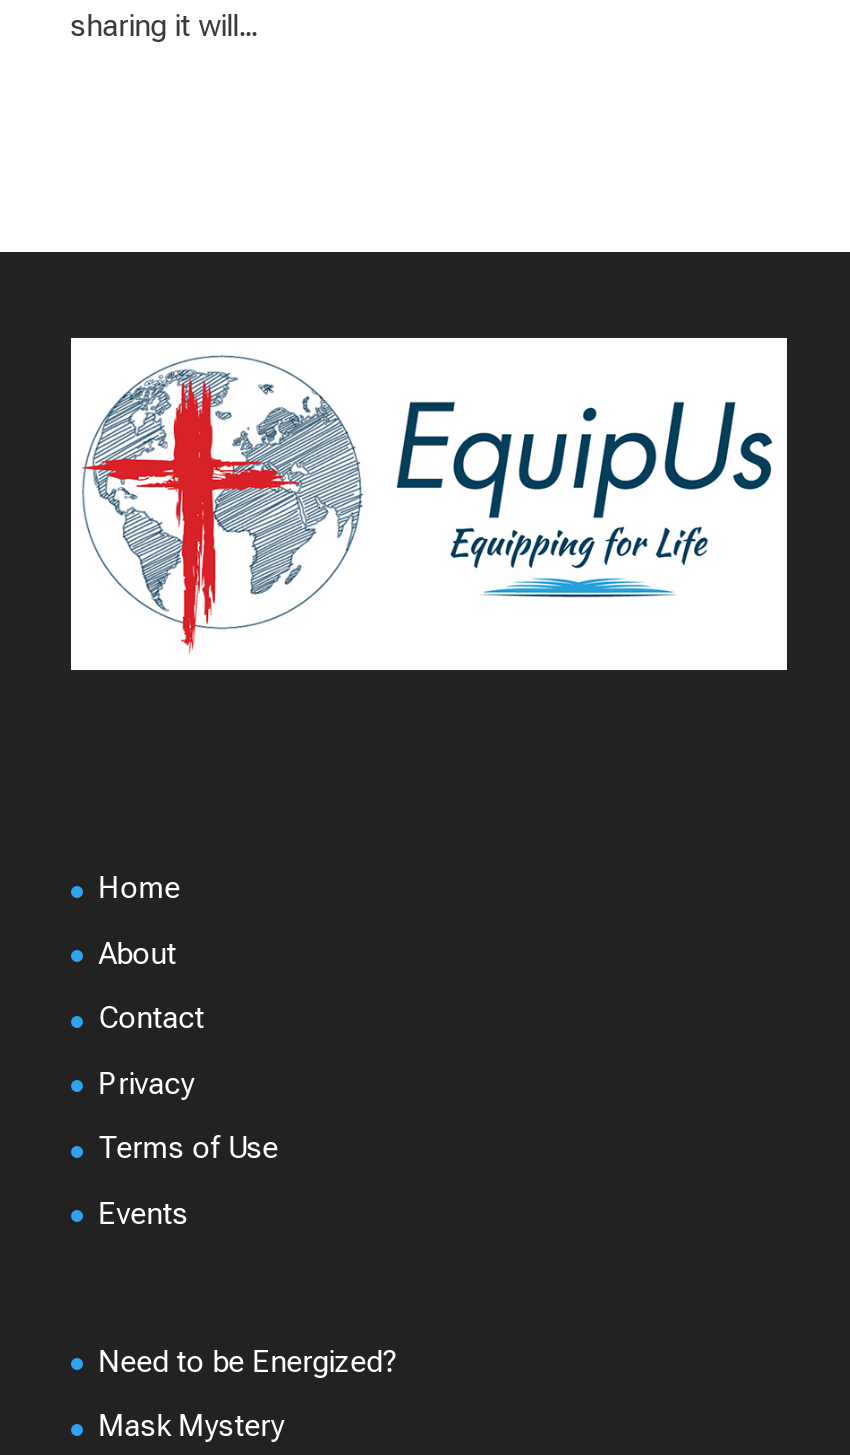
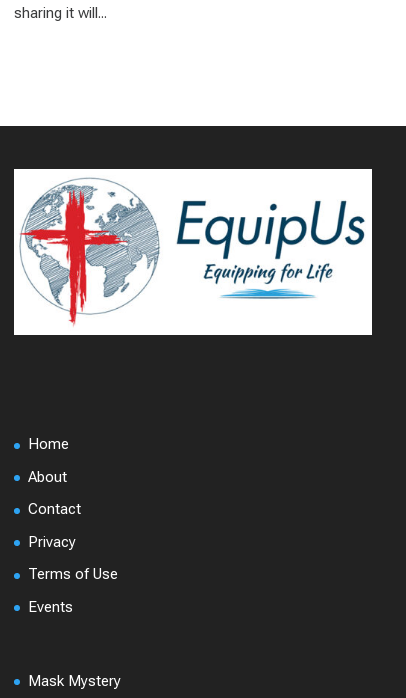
[99,1343,399,1379] Need to be Energized? -> none

